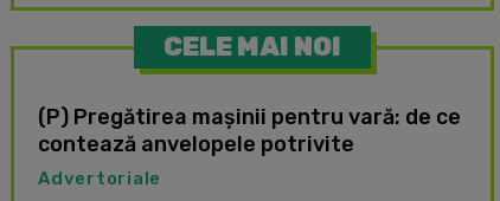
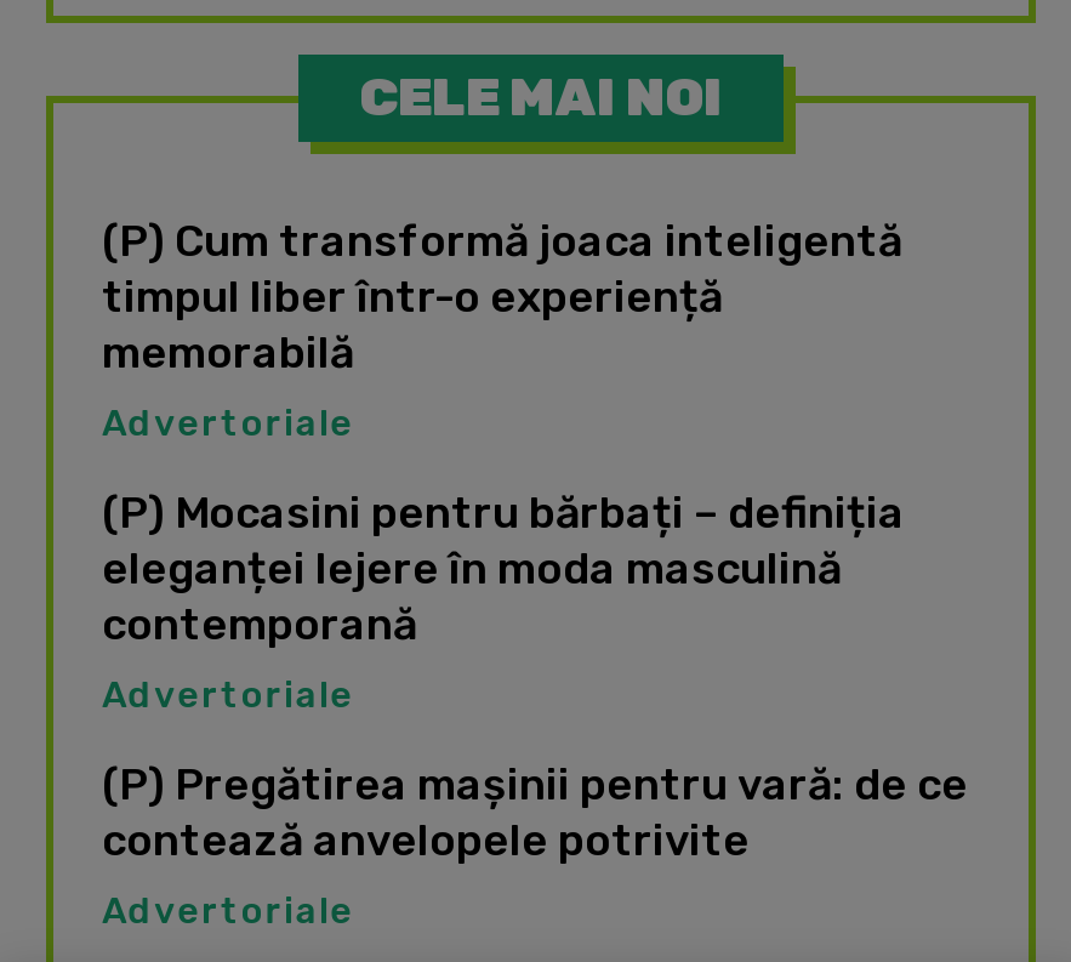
none -> [102,215,905,718] (P) Cum transformă joaca inteligentă | timpul liber într-o experiență | memorabilă | Advertoriale | (P) Mocasini pentru bărbați – definiția | eleganței lejere în moda masculină | contemporană | Advertoriale

